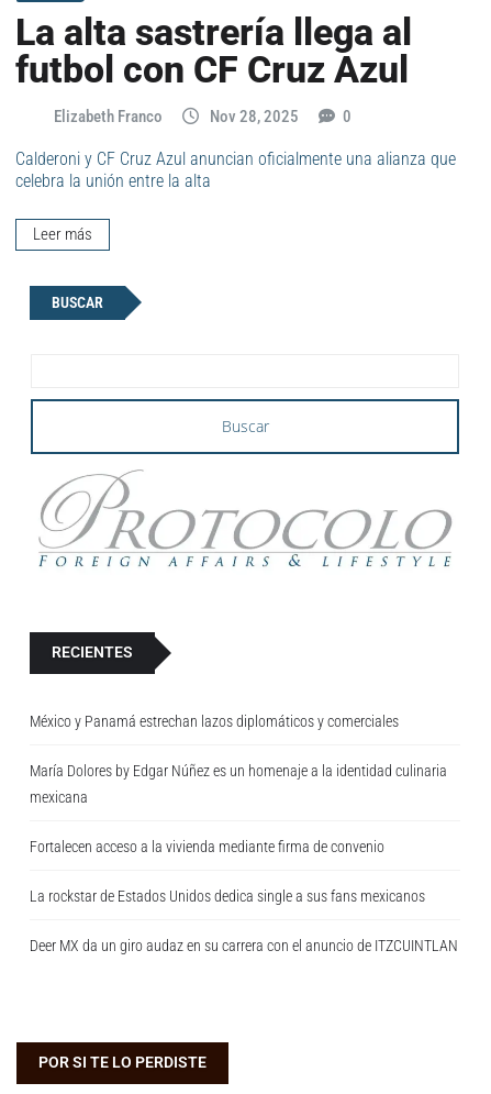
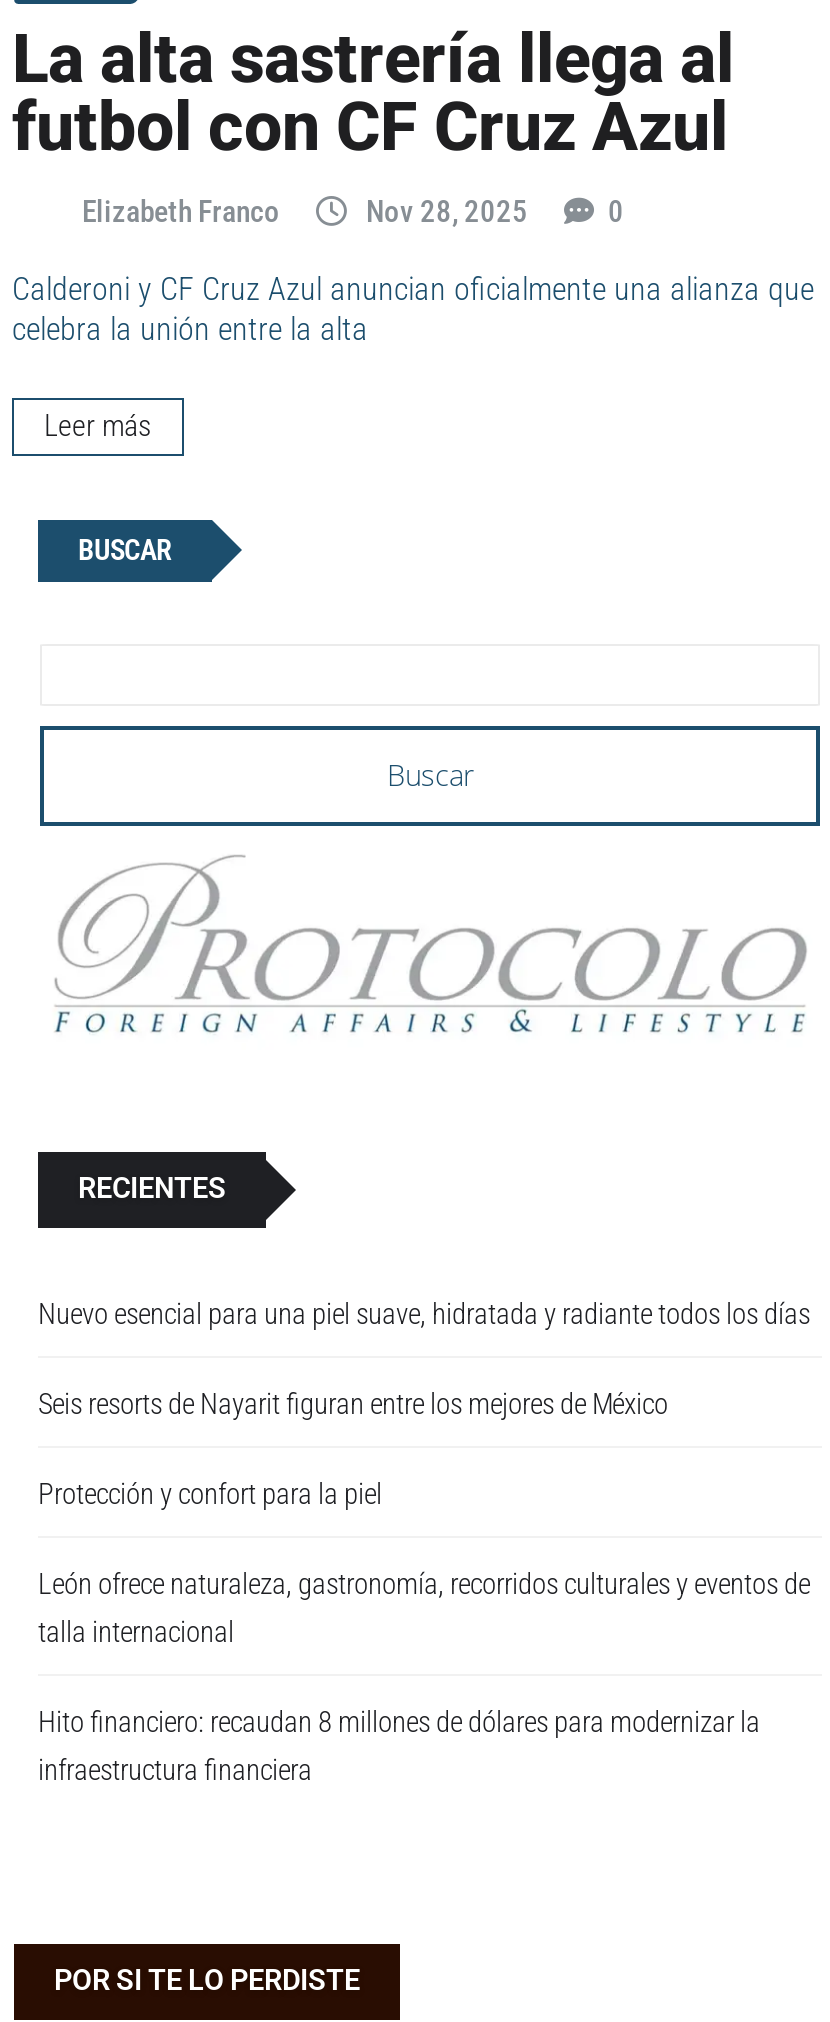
[30,713,399,732] México y Panamá estrechan lazos diplomáticos y comerciales -> [38,1297,810,1331] Nuevo esencial para una piel suave, hidratada y radiante todos los días
[30,762,447,807] María Dolores by Edgar Núñez es un homenaje a la identidad culinaria | mexicana -> [38,1387,668,1421] Seis resorts de Nayarit figuran entre los mejores de México
[30,838,384,857] Fortalecen acceso a la vivienda mediante firma de convenio -> [38,1477,388,1511] Protección y confort para la piel
[30,888,425,906] La rockstar de Estados Unidos dedica single a sus fans mexicanos -> [38,1567,810,1649] León ofrece naturaleza, gastronomía, recorridos culturales y eventos de | talla internacional
[30,937,458,956] Deer MX da un giro audaz en su carrera con el anuncio de ITZCUINTLAN -> [38,1705,760,1787] Hito financiero: recaudan 8 millones de dólares para modernizar la | infraestructura financiera

